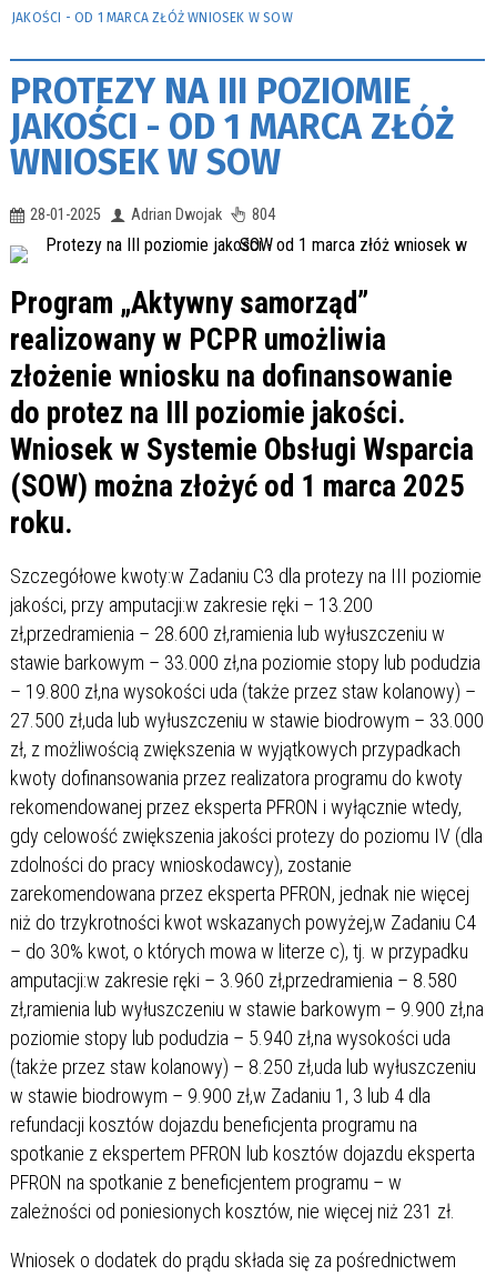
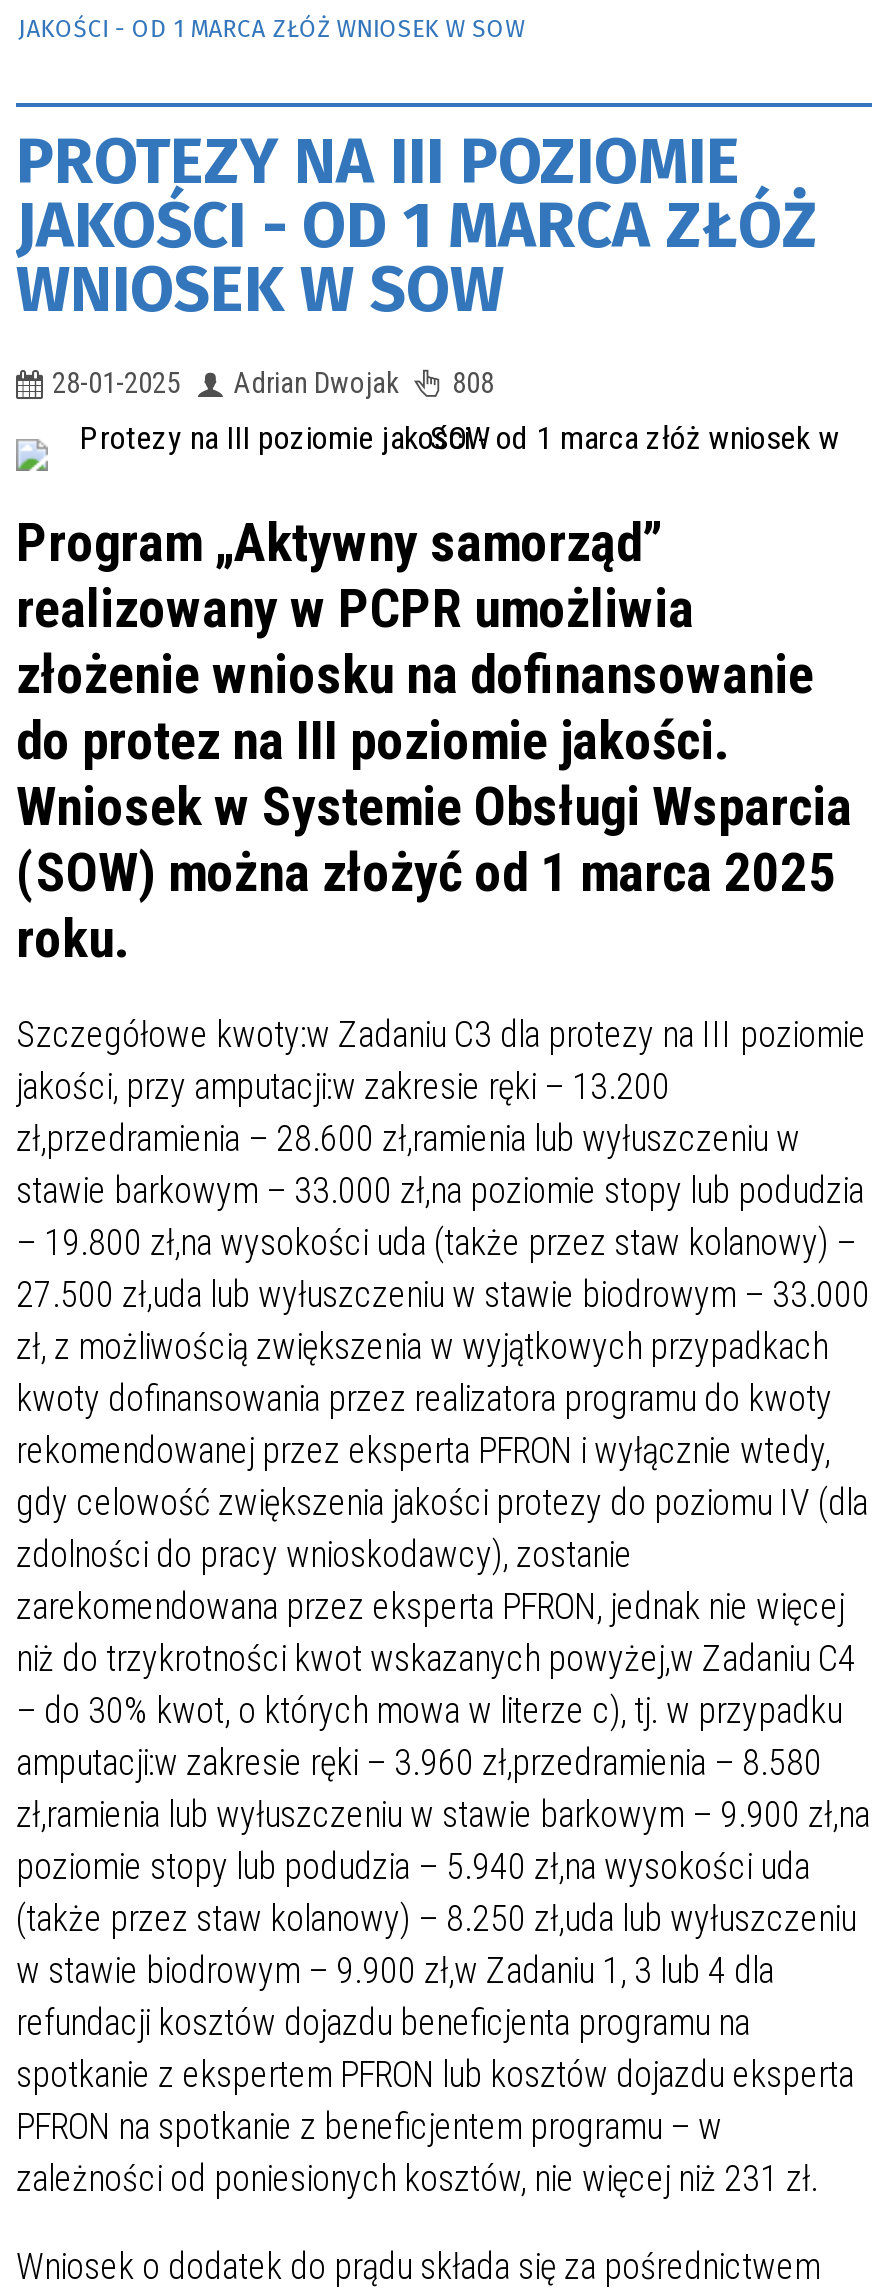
[30,205,275,224] 28-01-2025 Adrian Dwojak 804 -> [52,366,494,400] 28-01-2025 Adrian Dwojak 808

